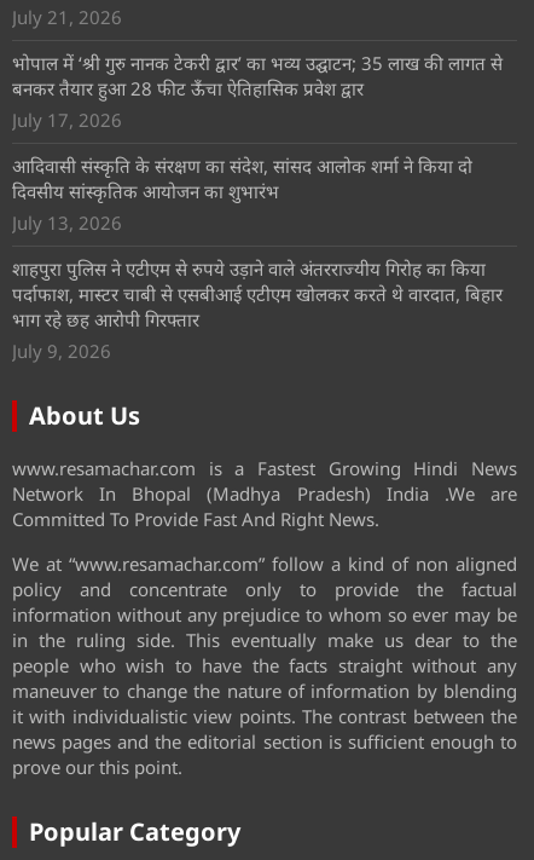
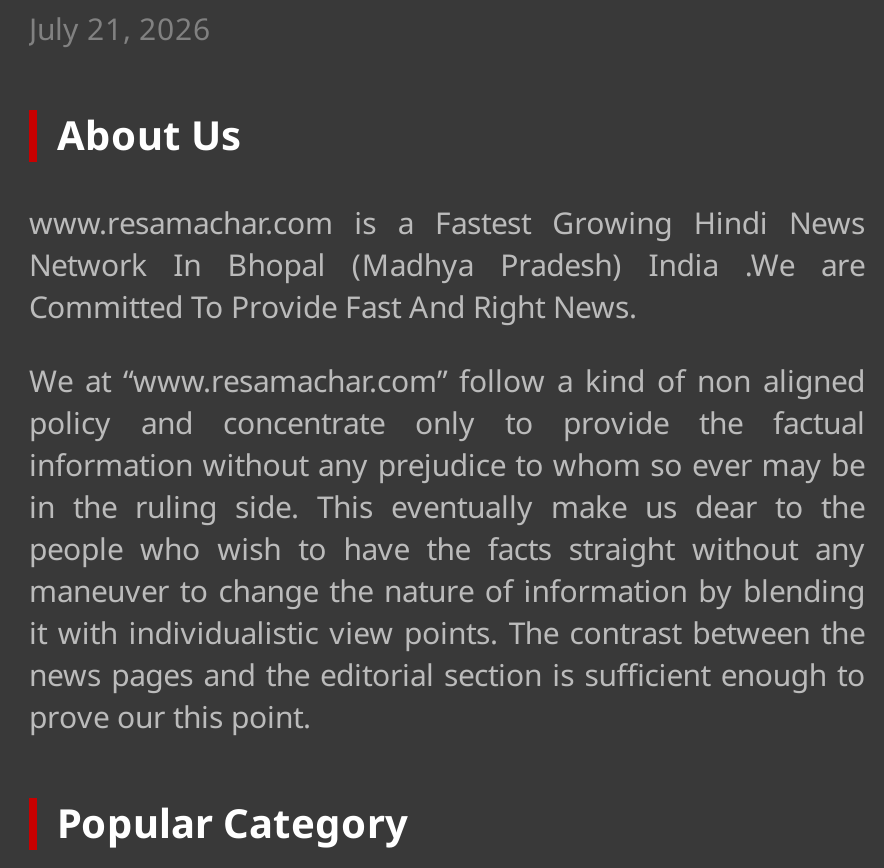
[12,51,503,363] भोपाल में ‘श्री गुरु नानक टेकरी द्वार’ का भव्य उद्घाटन; 35 लाख की लागत से | बनकर तैयार हुआ 28 फीट ऊँचा ऐतिहासिक प्रवेश द्वार | July 17, 2026 | आदिवासी संस्कृति के संरक्षण का संदेश, सांसद आलोक शर्मा ने किया दो | दिवसीय सांस्कृतिक आयोजन का शुभारंभ | July 13, 2026 | शाहपुरा पुलिस ने एटीएम से रुपये उड़ाने वाले अंतरराज्यीय गिरोह का किया | पर्दाफाश, मास्टर चाबी से एसबीआई एटीएम खोलकर करते थे वारदात, बिहार | भाग रहे छह आरोपी गिरफ्तार | July 9, 2026 -> none

